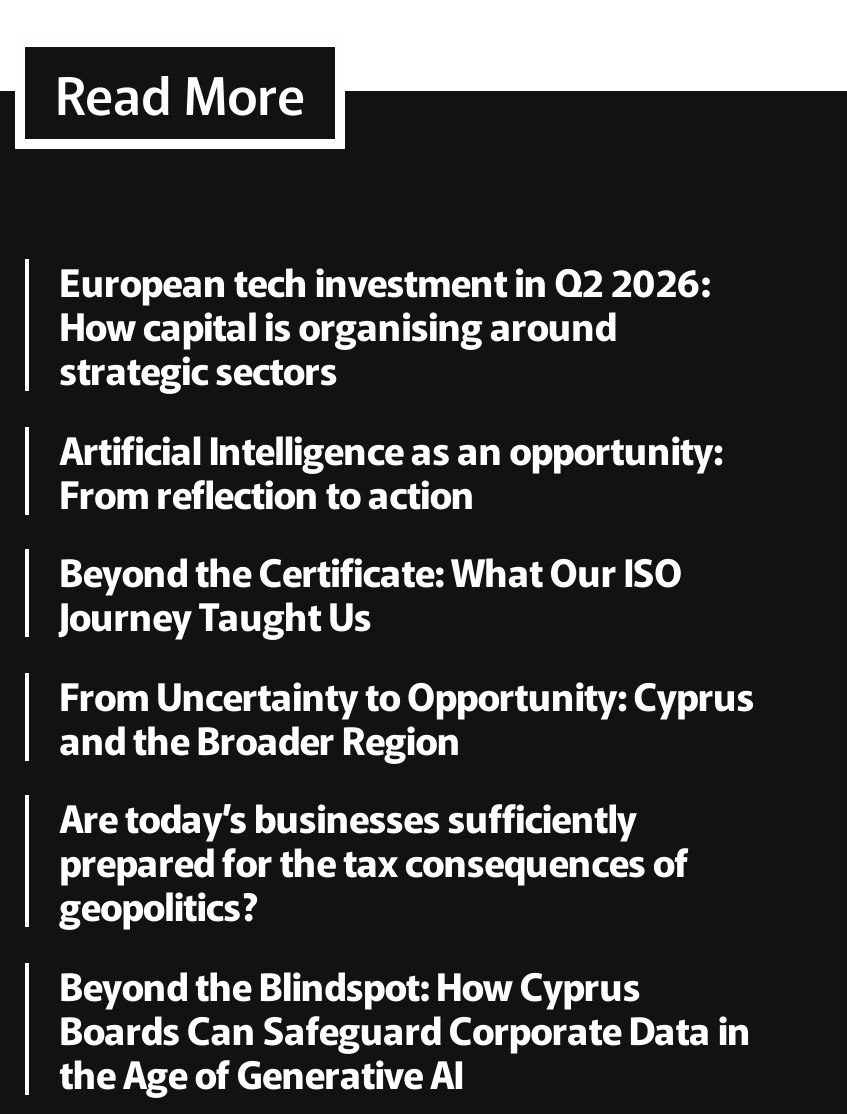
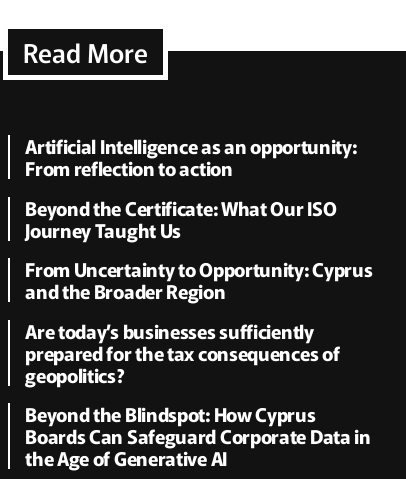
[59,253,710,395] European tech investment in Q2 2026: | How capital is organising around | strategic sectors -> none

